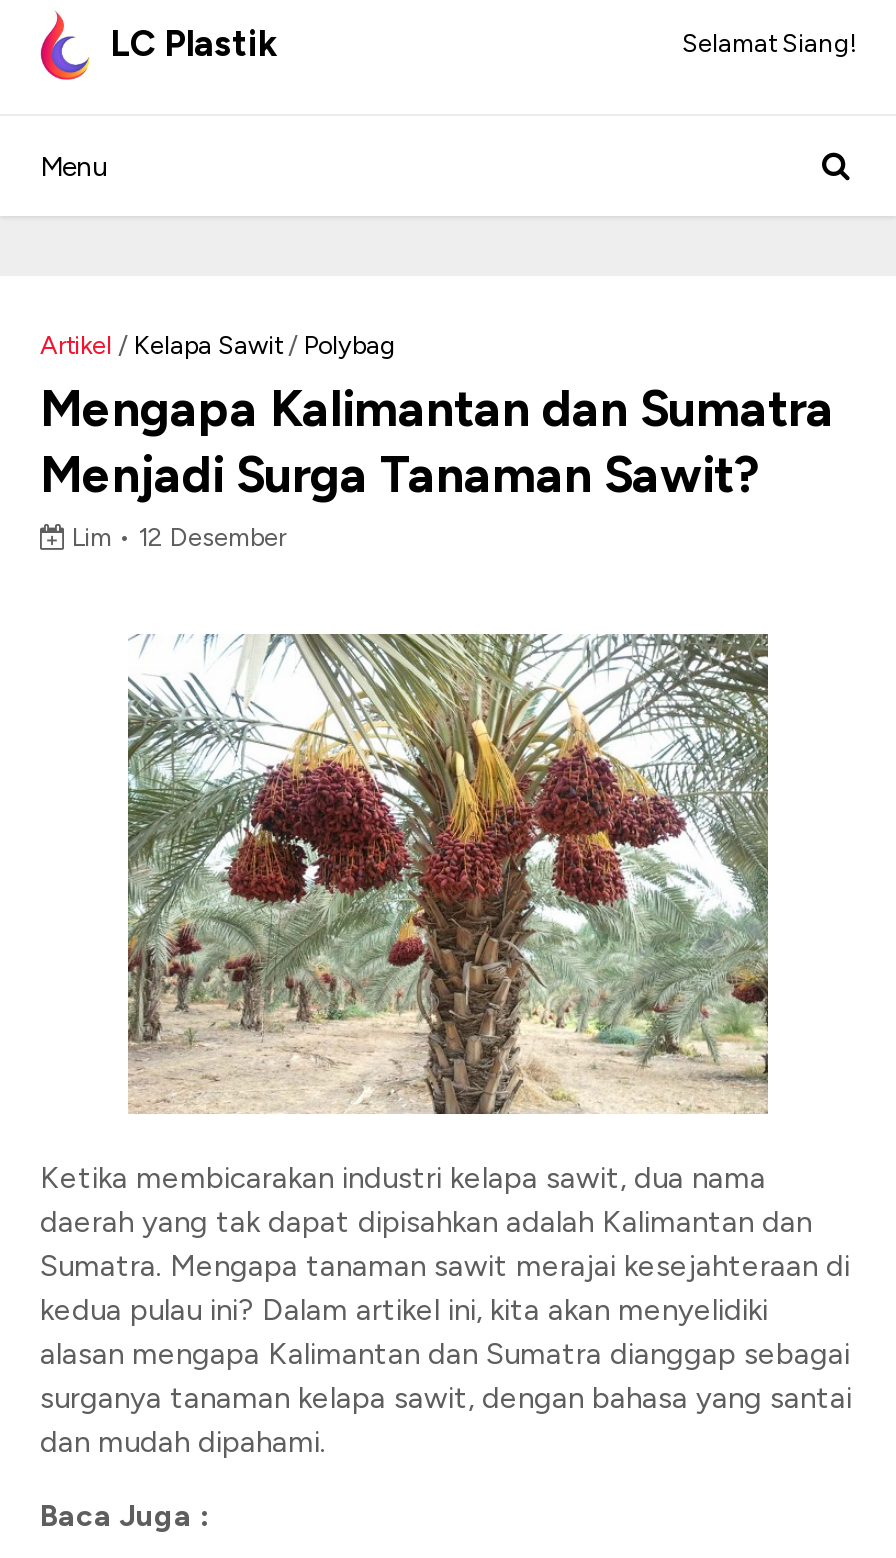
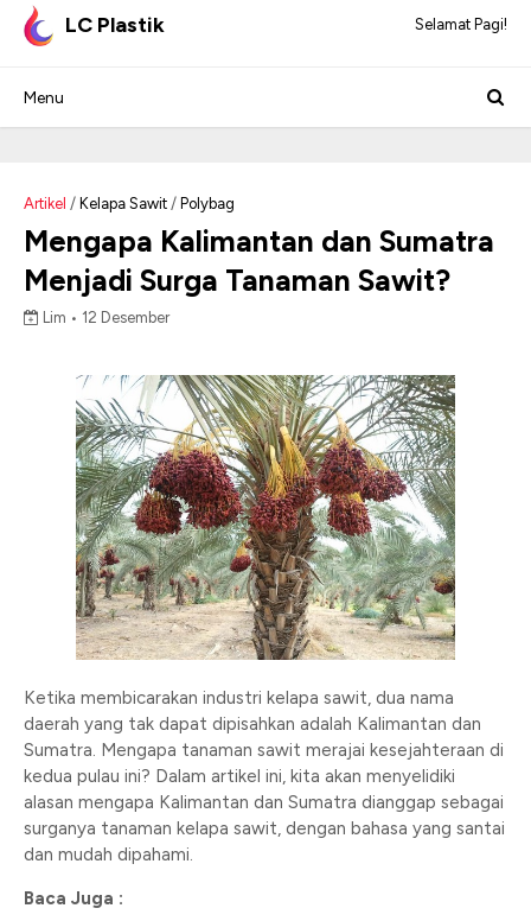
[682,28,856,58] Selamat Siang! -> [415,15,507,33] Selamat Pagi!

